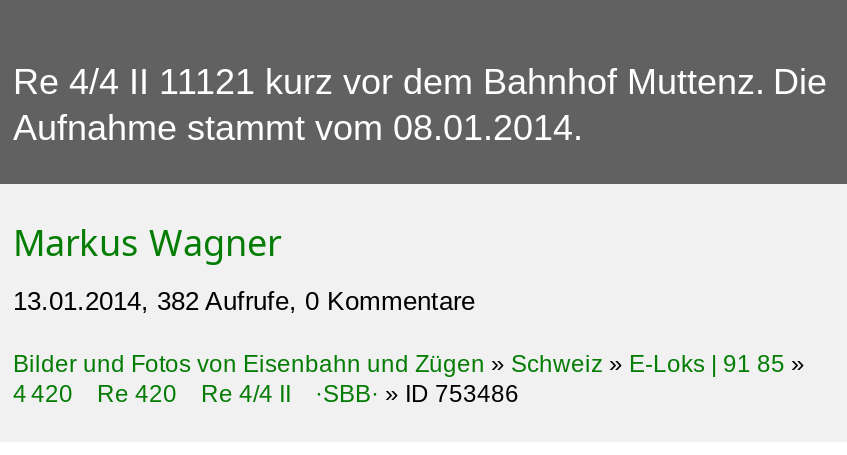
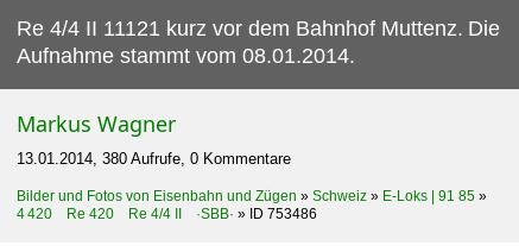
[13,287,475,317] 13.01.2014, 382 Aufrufe, 0 Kommentare -> [17,149,291,167] 13.01.2014, 380 Aufrufe, 0 Kommentare

